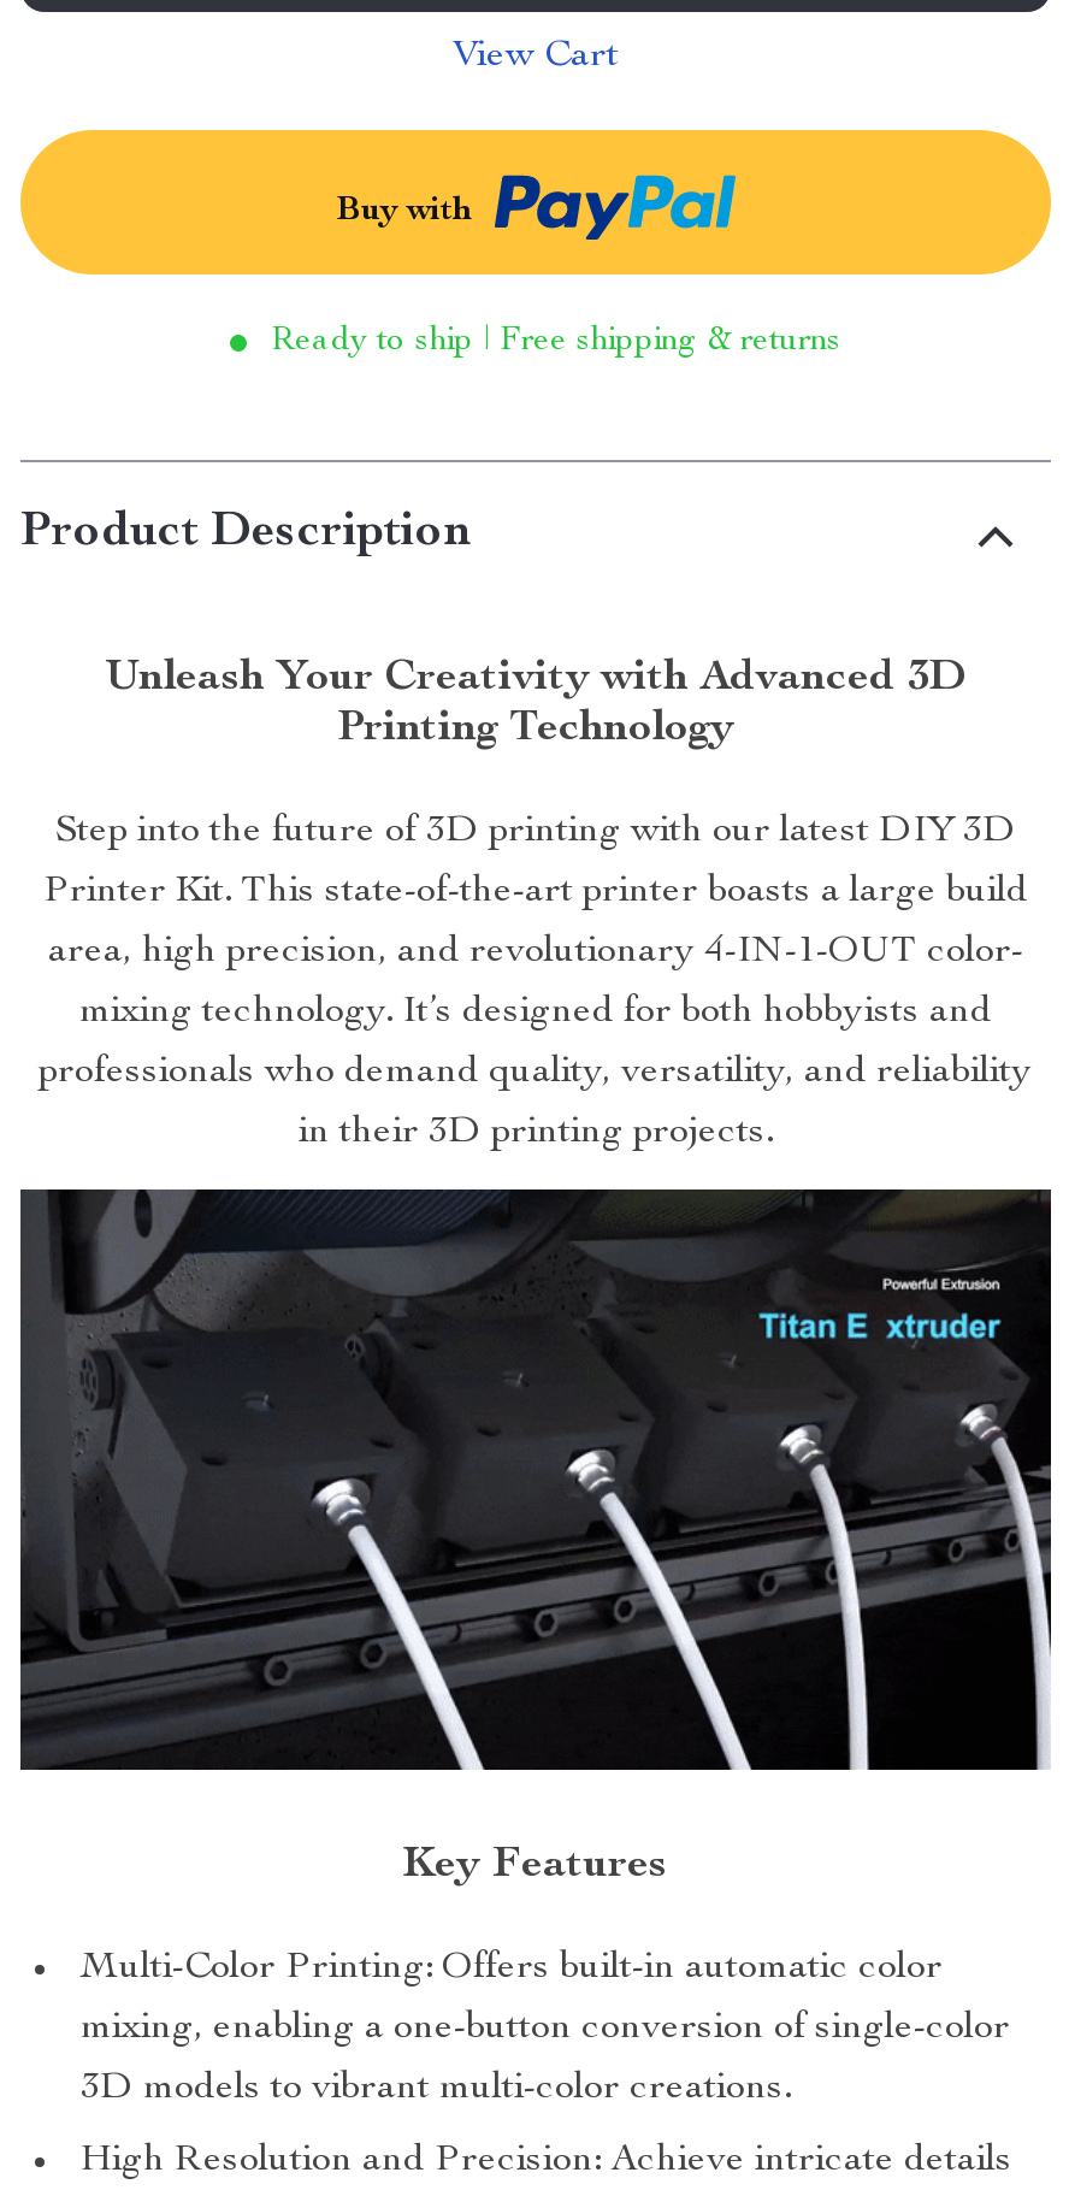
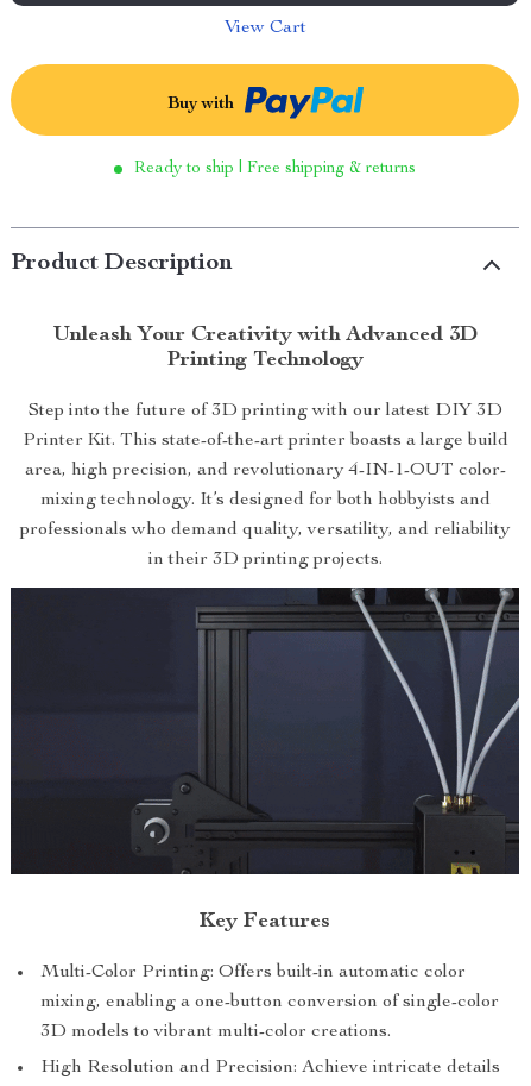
[25,1189,1051,1772] [image] -> [12,586,520,875] [image]

